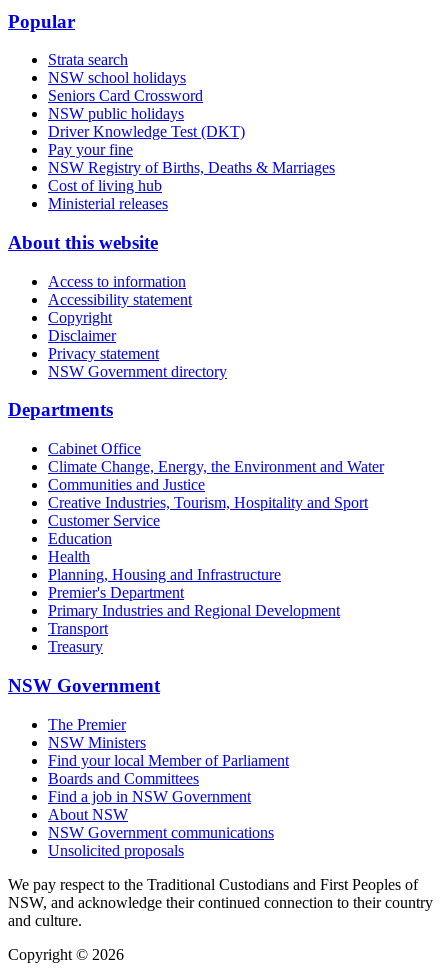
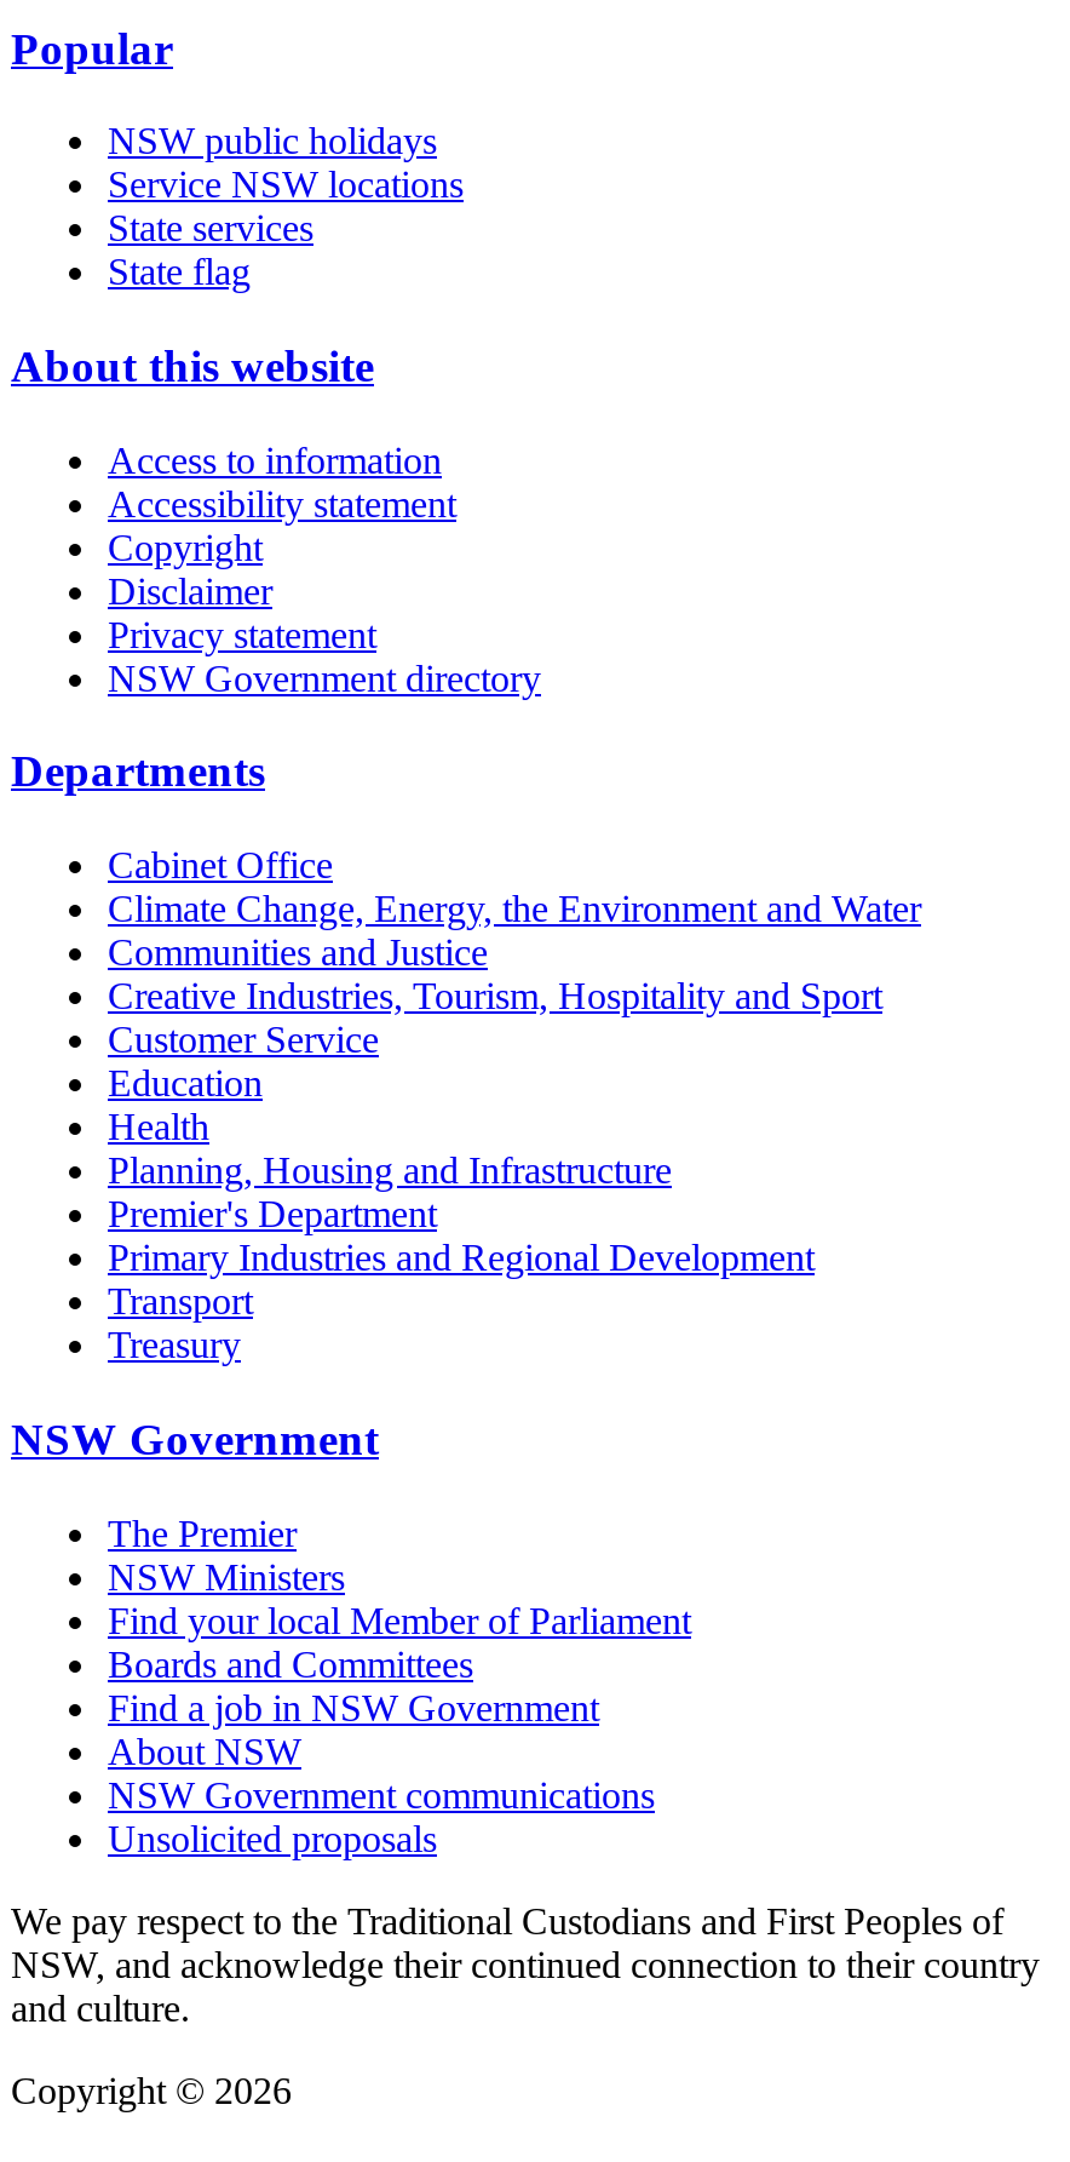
[48,51,203,104] Strata search | NSW school holidays | Seniors Card Crossword -> none
[48,123,335,212] Driver Knowledge Test (DKT) | Pay your fine | NSW Registry of Births, Deaths & Marriages | Cost of living hub | Ministerial releases -> [108,164,464,292] Service NSW locations | State services | State flag

